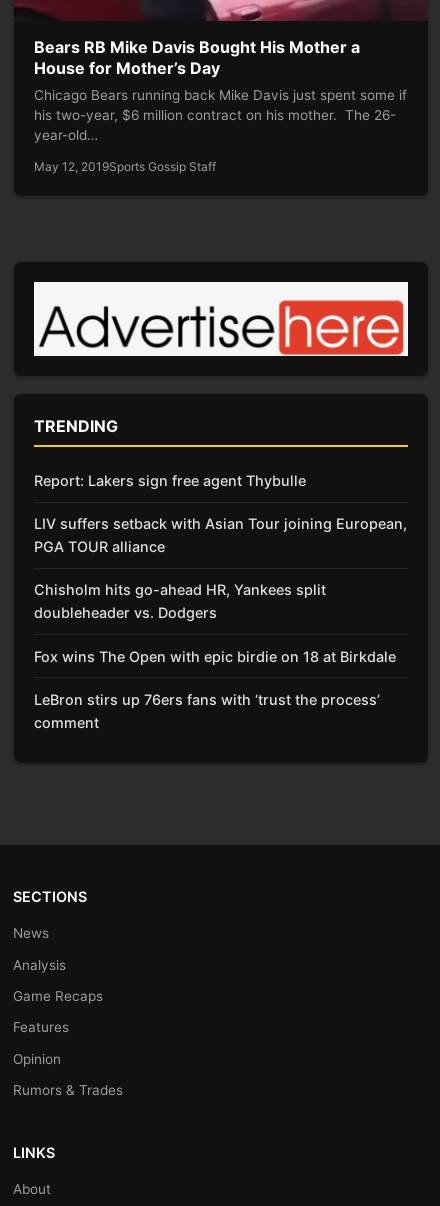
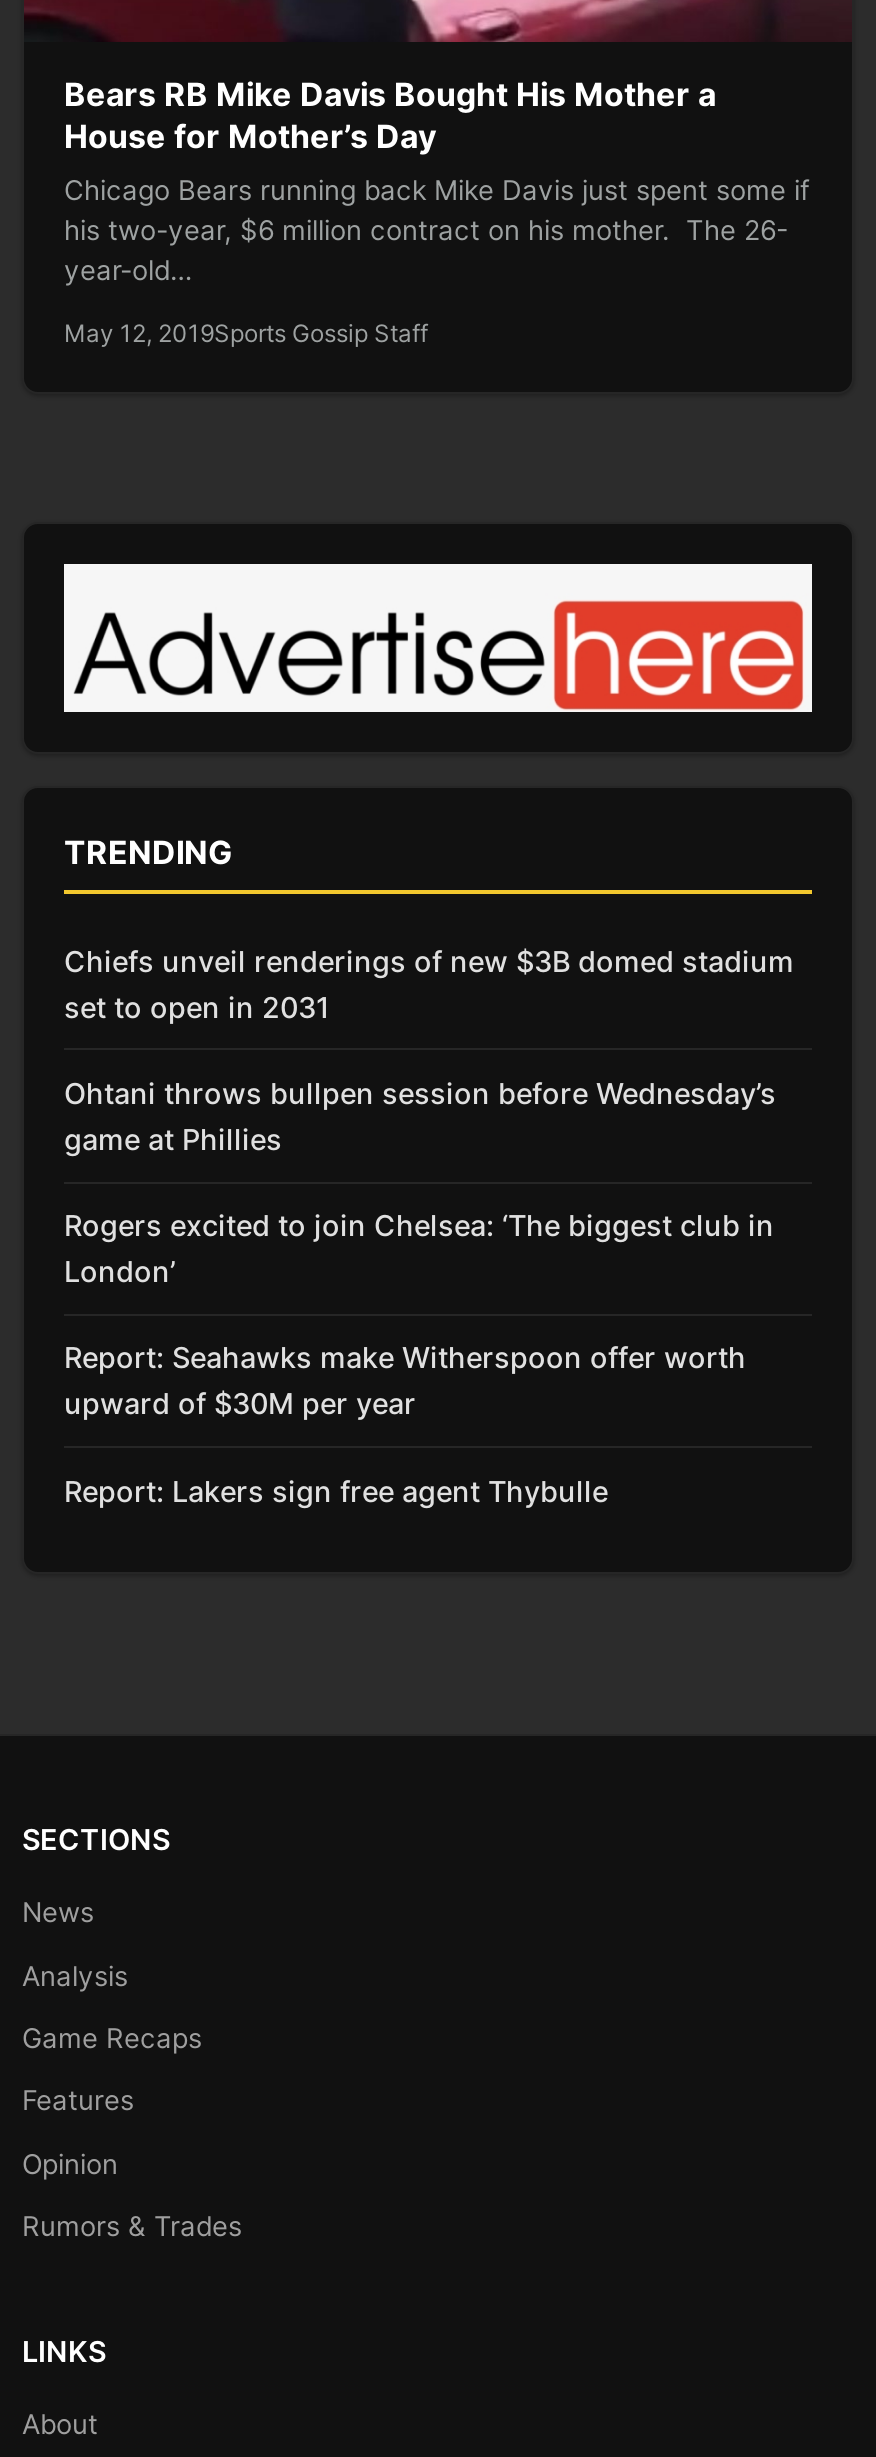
none -> [64,944,794,1421] Chiefs unveil renderings of new $3B domed stadium | set to open in 2031 | Ohtani throws bullpen session before Wednesday’s | game at Phillies | Rogers excited to join Chelsea: ‘The biggest club in | London’ | Report: Seahawks make Witherspoon offer worth | upward of $30M per year
moved [34,472,306,489] -> [64,1473,608,1507]: Report: Lakers sign free agent Thybulle
[34,515,407,731] LIV suffers setback with Asian Tour joining European, | PGA TOUR alliance | Chisholm hits go-ahead HR, Yankees split | doubleheader vs. Dodgers | Fox wins The Open with epic birdie on 18 at Birkdale | LeBron stirs up 76ers fans with ‘trust the process’ | comment -> none

